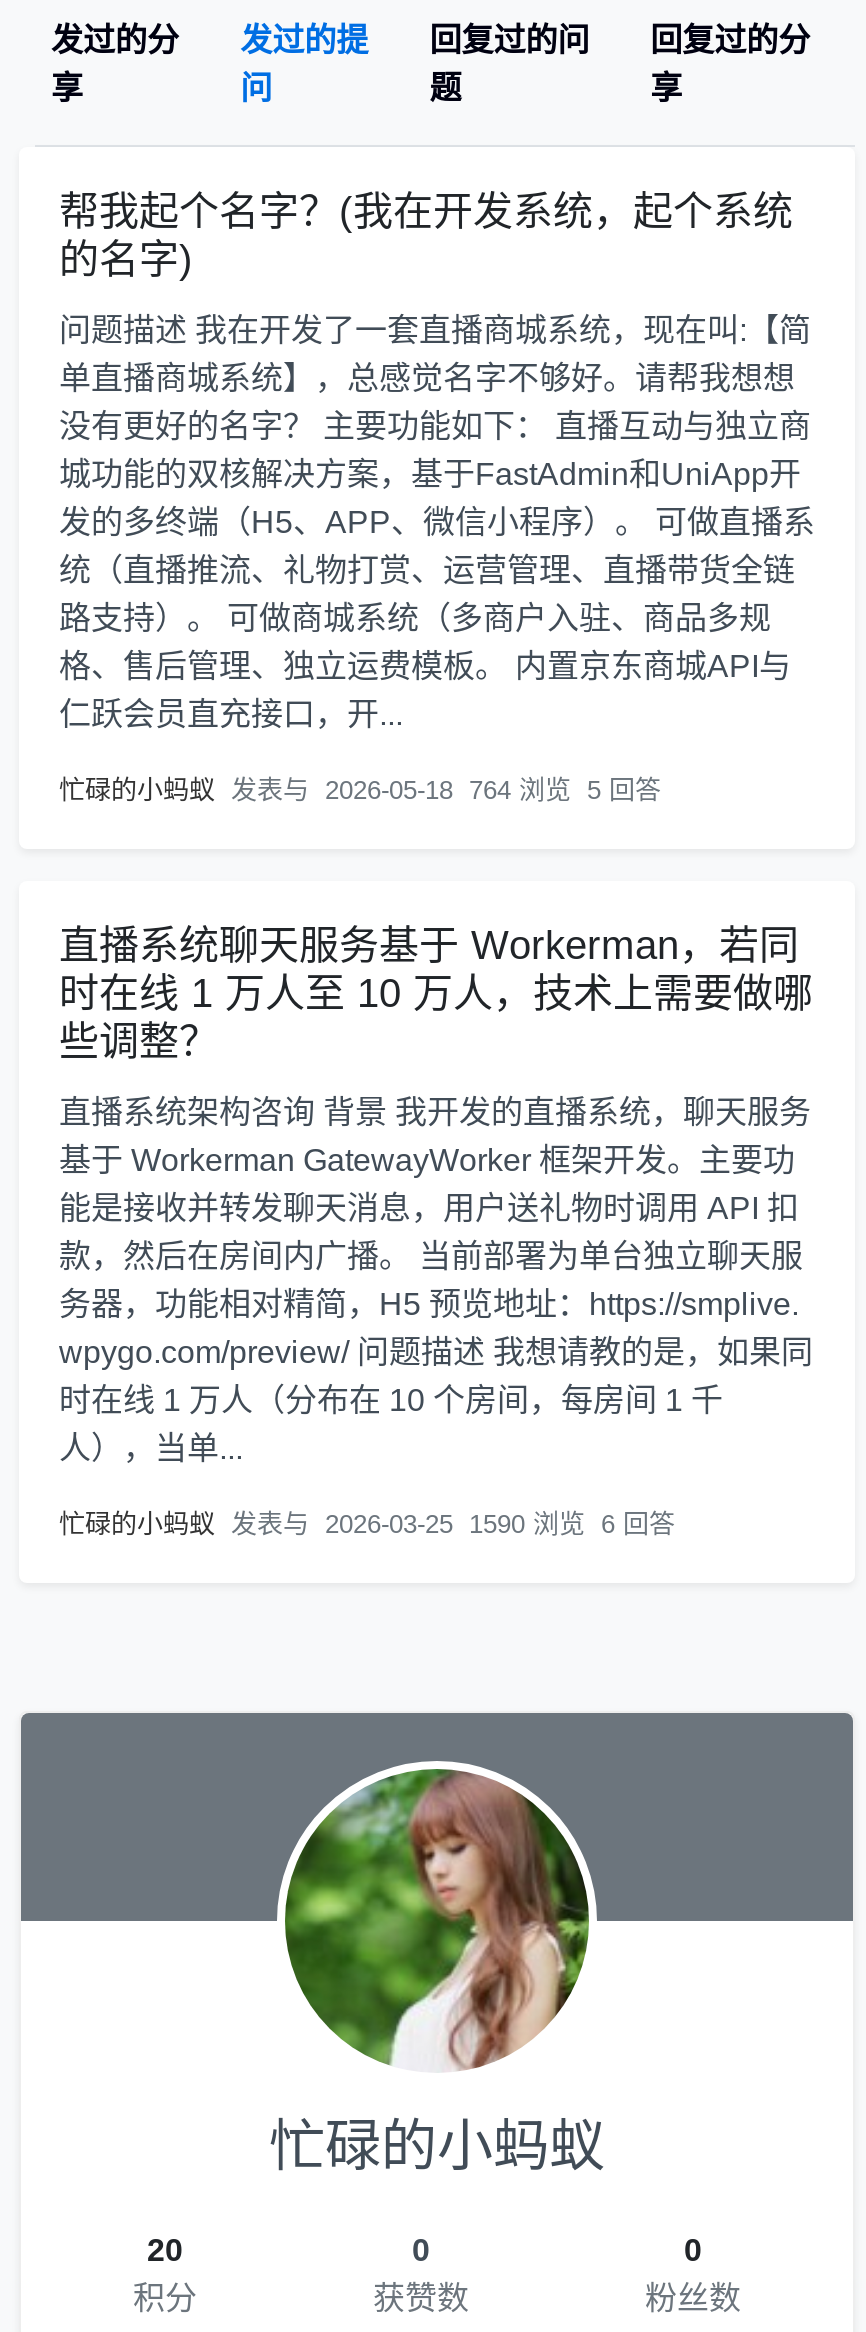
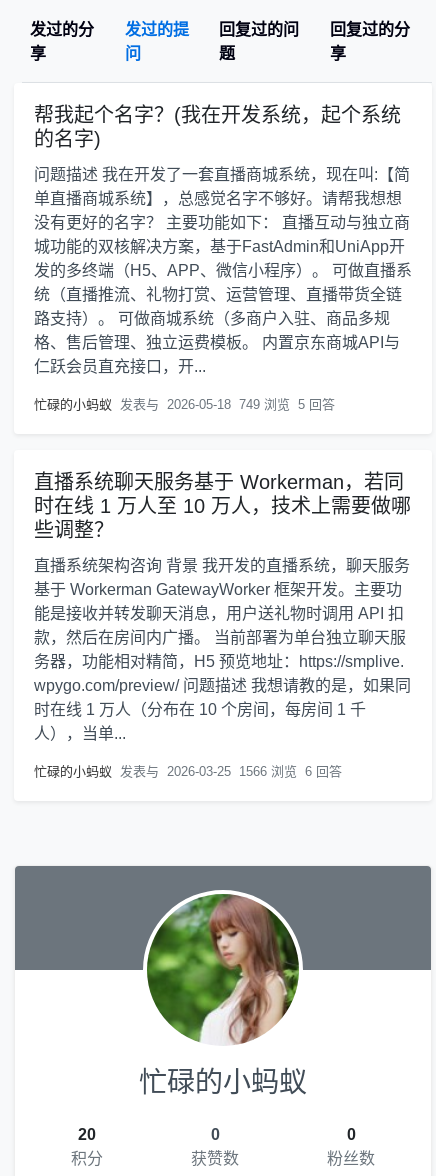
[59,775,661,805] 忙碌的小蚂蚁 发表与 2026-05-18 764 浏览 5 回答 -> [34,397,335,412] 忙碌的小蚂蚁 发表与 2026-05-18 749 浏览 5 回答
[59,1509,675,1539] 忙碌的小蚂蚁 发表与 2026-03-25 1590 浏览 6 回答 -> [34,764,342,779] 忙碌的小蚂蚁 发表与 2026-03-25 1566 浏览 6 回答

